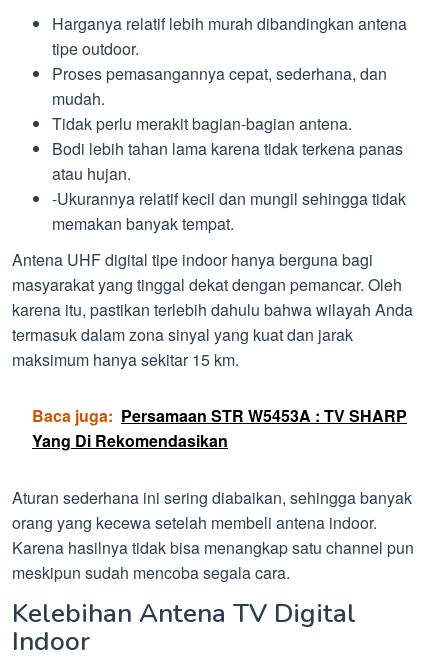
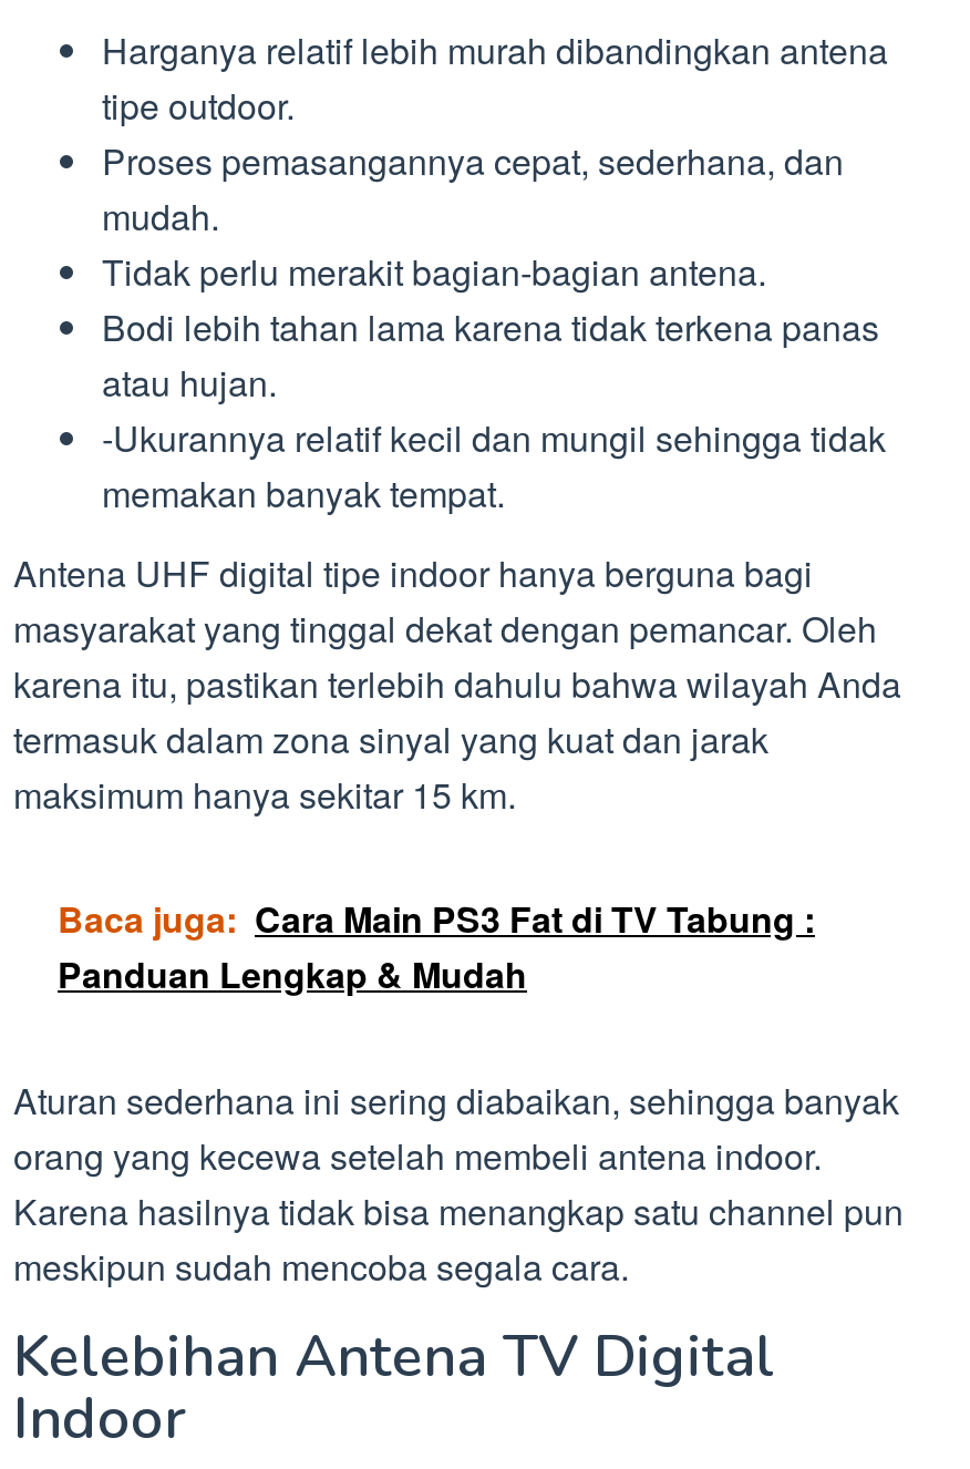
[32,404,407,452] Baca juga: Persamaan STR W5453A : TV SHARP | Yang Di Rekomendasikan -> [58,894,815,1000] Baca juga: Cara Main PS3 Fat di TV Tabung : | Panduan Lengkap & Mudah

